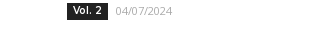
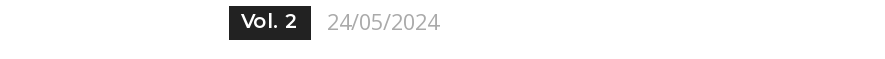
[73,3,172,18] Vol. 2 04/07/2024 -> [241,6,439,36] Vol. 2 24/05/2024

